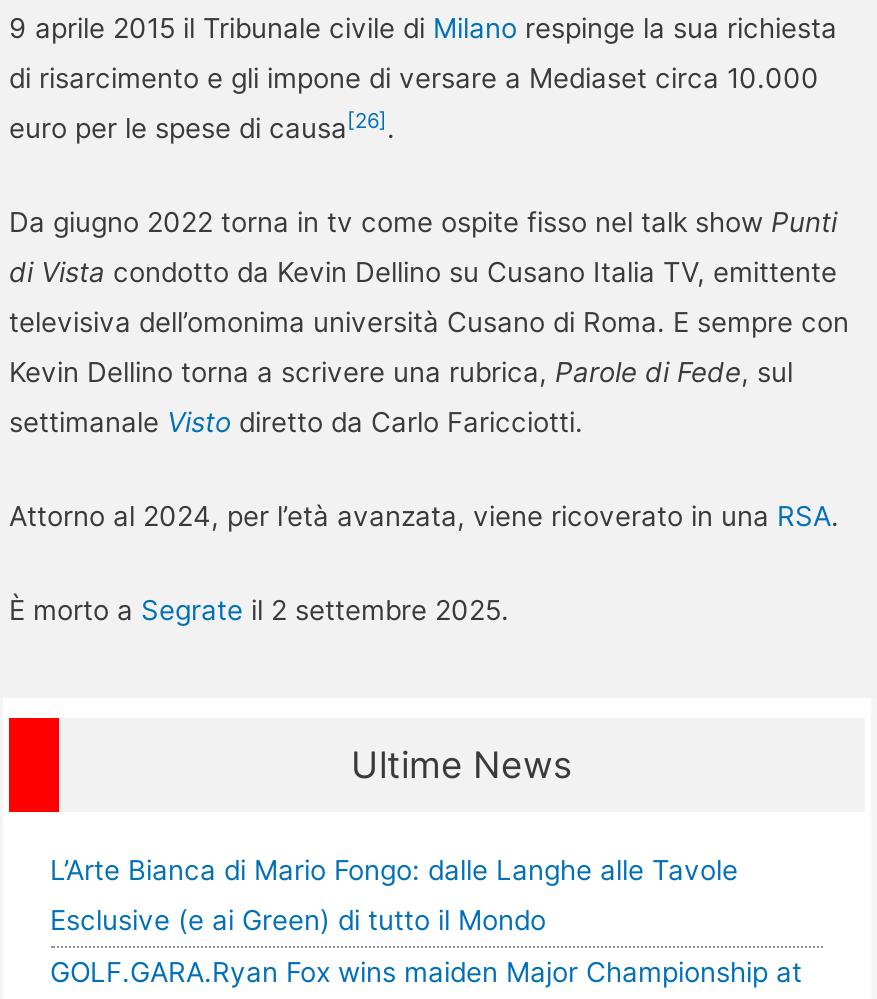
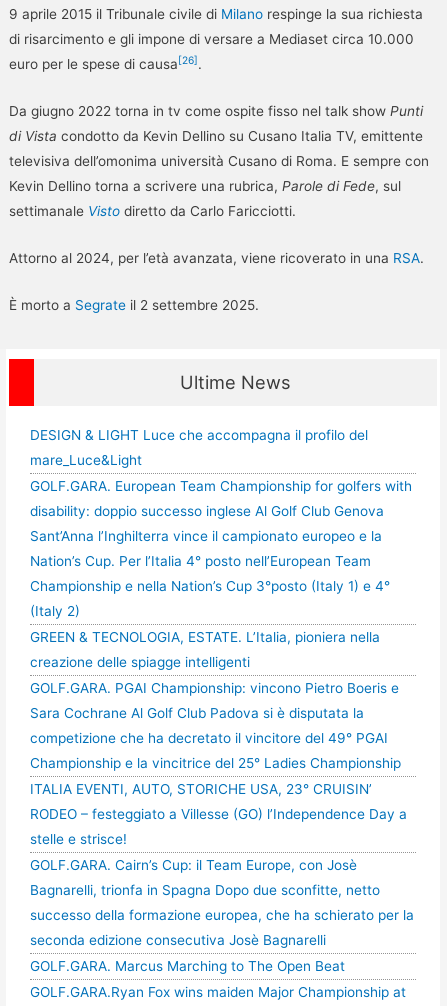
[50,854,738,936] L’Arte Bianca di Mario Fongo: dalle Langhe alle Tavole | Esclusive (e ai Green) di tutto il Mondo -> [29,427,413,974] DESIGN & LIGHT Luce che accompagna il profilo del | mare_Luce&Light | GOLF.GARA. European Team Championship for golfers with | disability: doppio successo inglese Al Golf Club Genova | Sant’Anna l’Inghilterra vince il campionato europeo e la | Nation’s Cup. Per l’Italia 4° posto nell’European Team | Championship e nella Nation’s Cup 3°posto (Italy 1) e 4° | (Italy 2) | GREEN & TECNOLOGIA, ESTATE. L’Italia, pioniera nella | creazione delle spiagge intelligenti | GOLF.GARA. PGAI Championship: vincono Pietro Boeris e | Sara Cochrane Al Golf Club Padova si è disputata la | competizione che ha decretato il vincitore del 49° PGAI | Championship e la vincitrice del 25° Ladies Championship | ITALIA EVENTI, AUTO, STORICHE USA, 23° CRUISIN’ | RODEO – festeggiato a Villesse (GO) l’Independence Day a | stelle e strisce! | GOLF.GARA. Cairn’s Cup: il Team Europe, con Josè | Bagnarelli, trionfa in Spagna Dopo due sconfitte, netto | successo della formazione europea, che ha schierato per la | seconda edizione consecutiva Josè Bagnarelli | GOLF.GARA. Marcus Marching to The Open Beat

